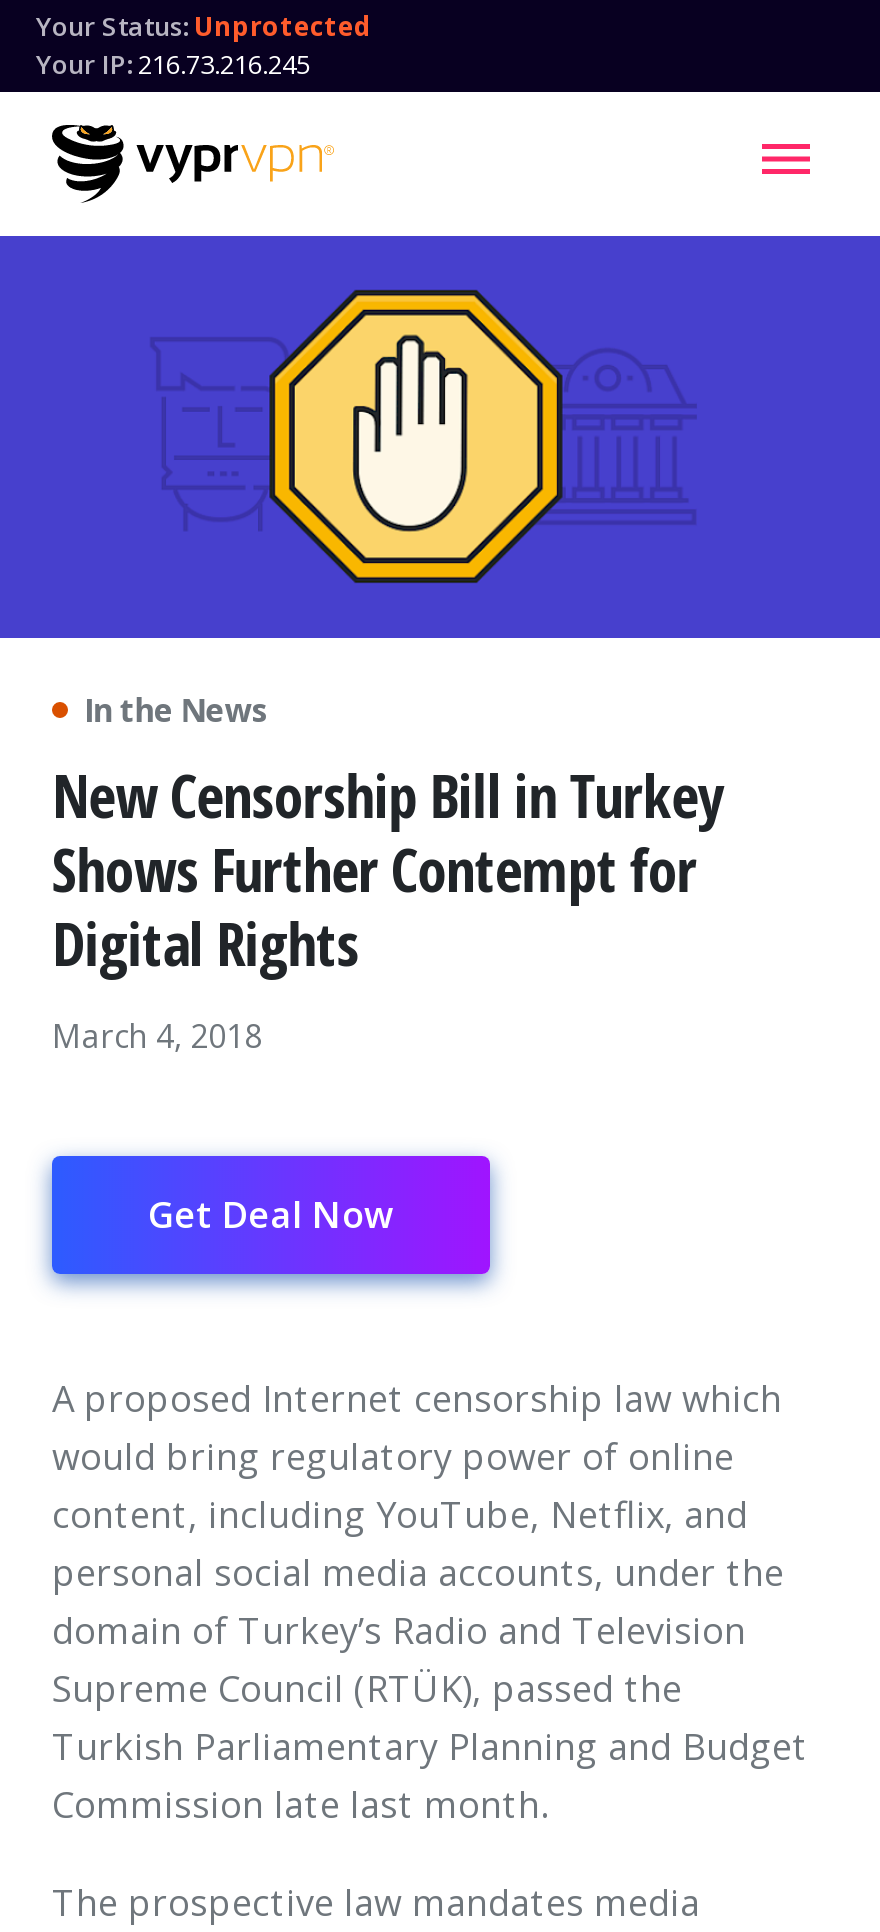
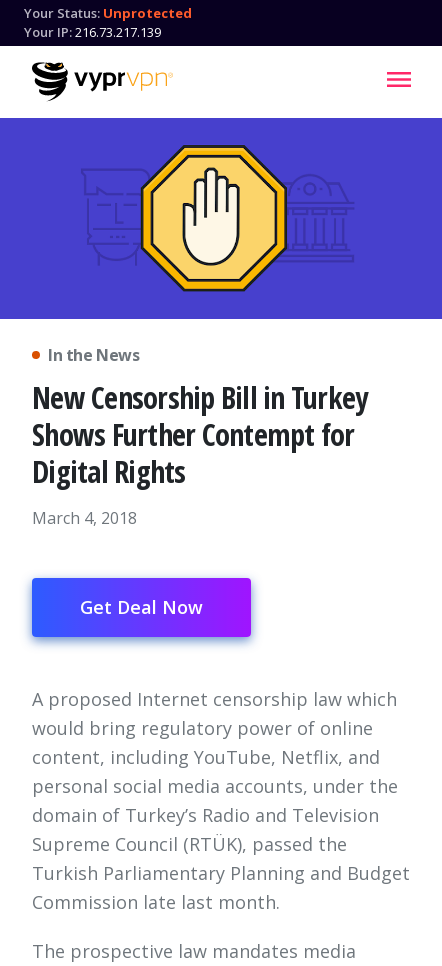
[36,46,310,82] Your IP: 216.73.216.245 -> [24,23,161,41] Your IP: 216.73.217.139

